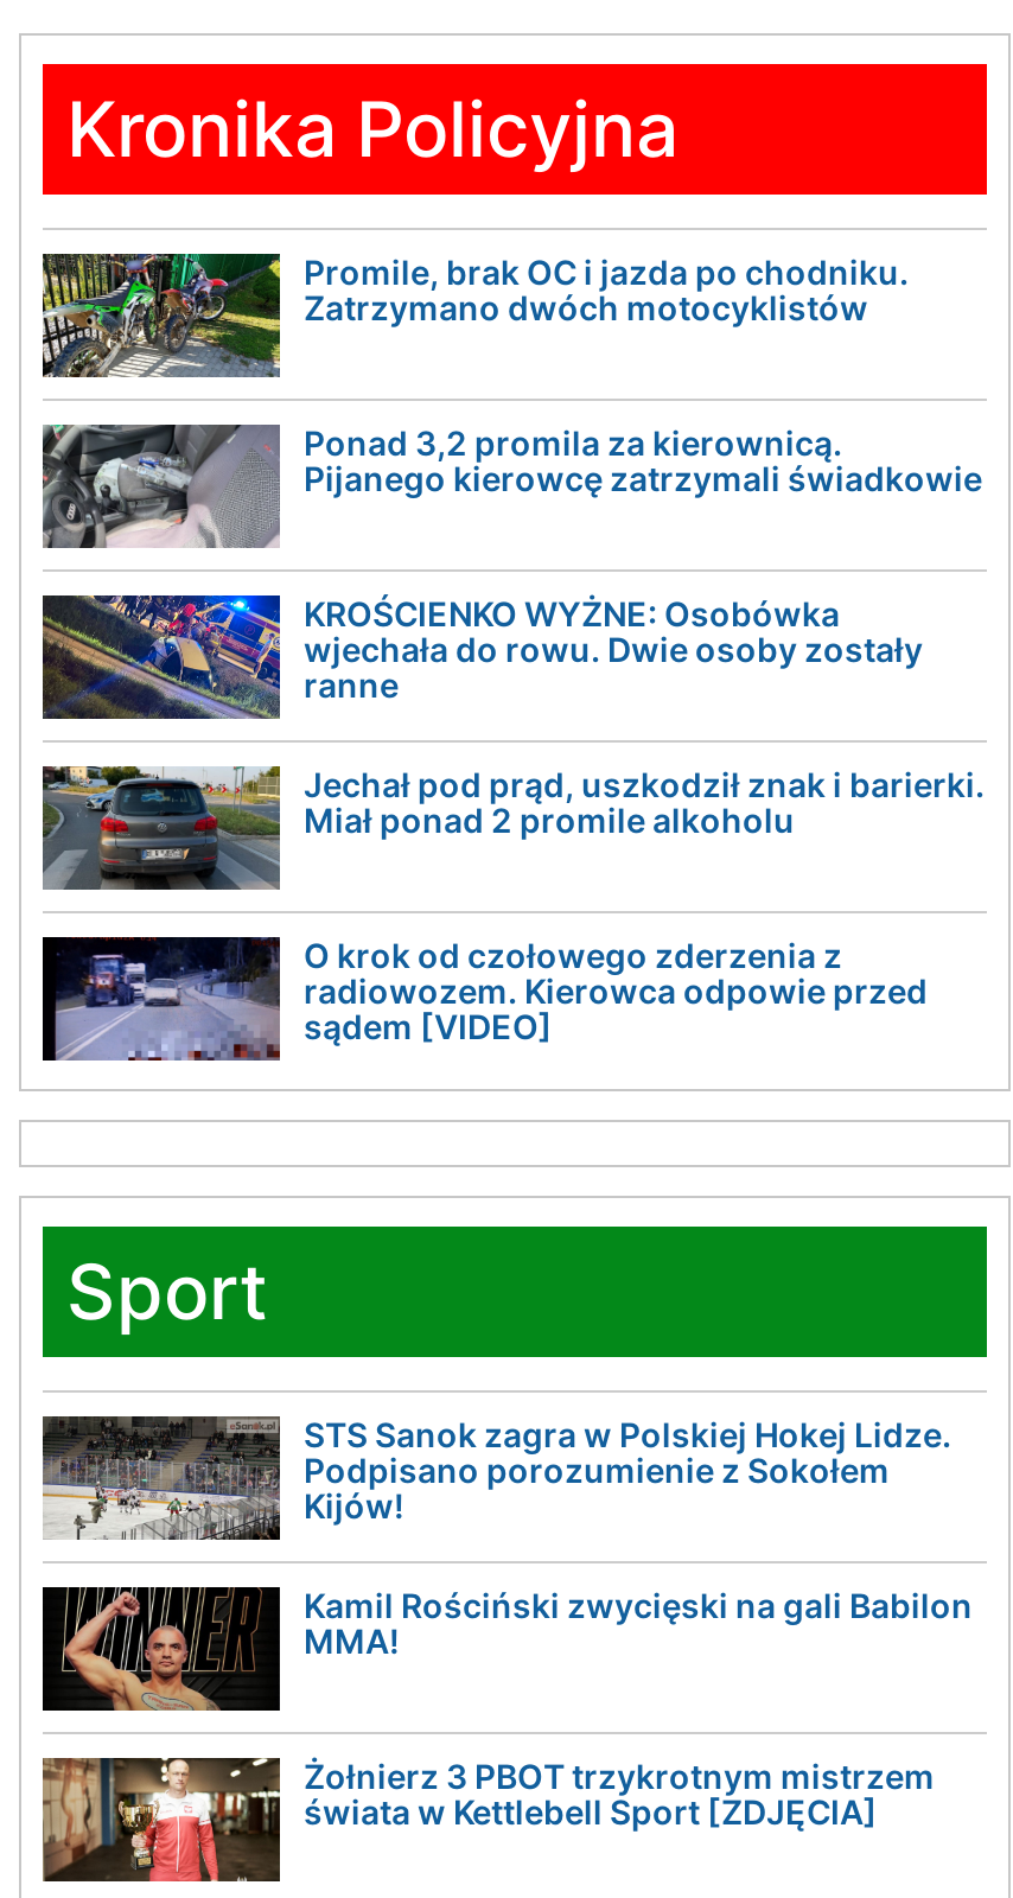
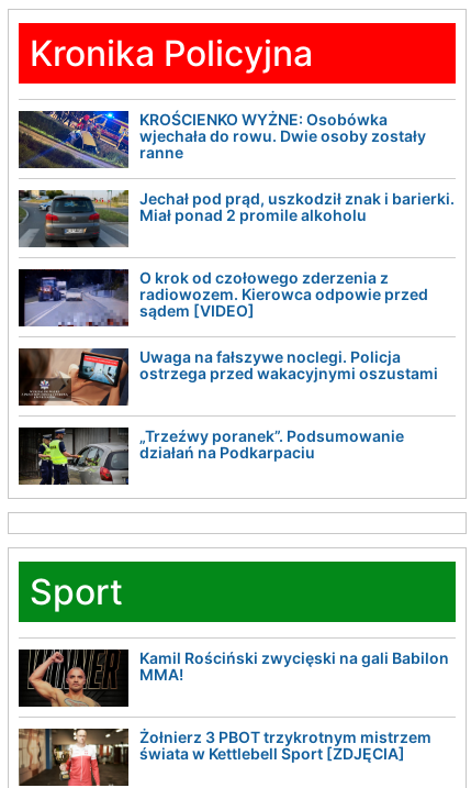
[43,251,982,498] [image] | Promile, brak OC i jazda po chodniku. | Zatrzymano dwóch motocyklistów | Ponad 3,2 promila za kierownicą. | Pijanego kierowcę zatrzymali świadkowie -> none
[43,422,280,548] [image] -> none
moved [38,591,985,1046] -> [16,109,455,320]: [image] | KROŚCIENKO WYŻNE: Osobówka | wjechała do rowu. Dwie osoby zostały | ... | radiowozem. Kierowca odpowie przed | sądem [VIDEO]
none -> [18,347,438,461] [image] | Uwaga na fałszywe noclegi. Policja | ostrzega przed wakacyjnymi oszustami | „Trzeźwy poranek”. Podsumowanie | działań na Podkarpaciu
none -> [19,428,128,486] [image]
[40,1414,951,1540] [image] | STS Sanok zagra w Polskiej Hokej Lidze. | Podpisano porozumienie z Sokołem | Kijów! -> none

